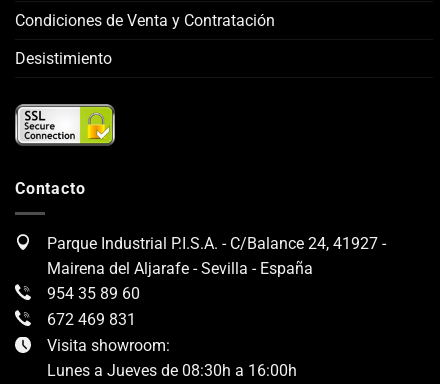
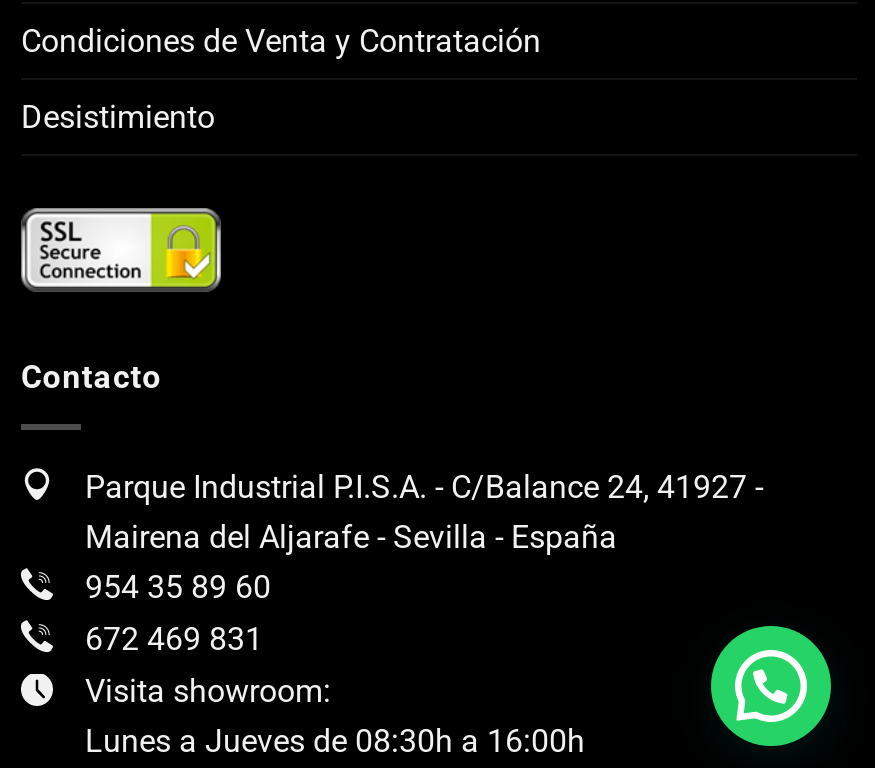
none -> [709,624,833,748] [image]

